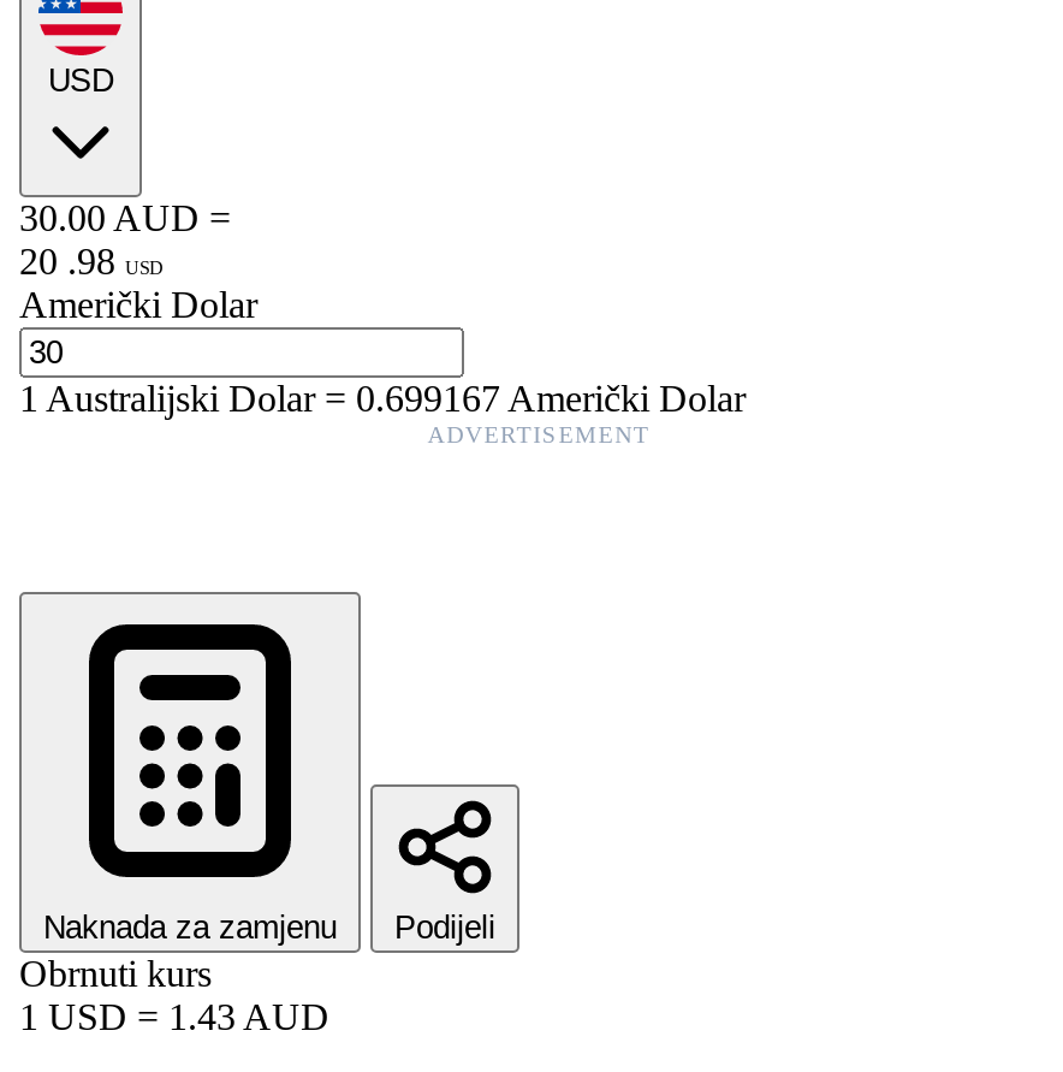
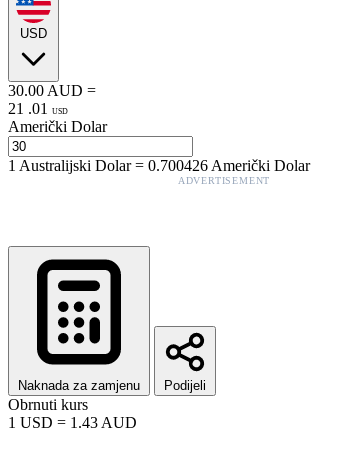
[19,240,164,281] 20 . 98 USD -> [8,100,68,117] 21 . 01 USD
[19,377,746,418] 1Australijski Dolar=0.699167 Američki Dolar -> [8,157,310,174] 1Australijski Dolar=0.700426 Američki Dolar

